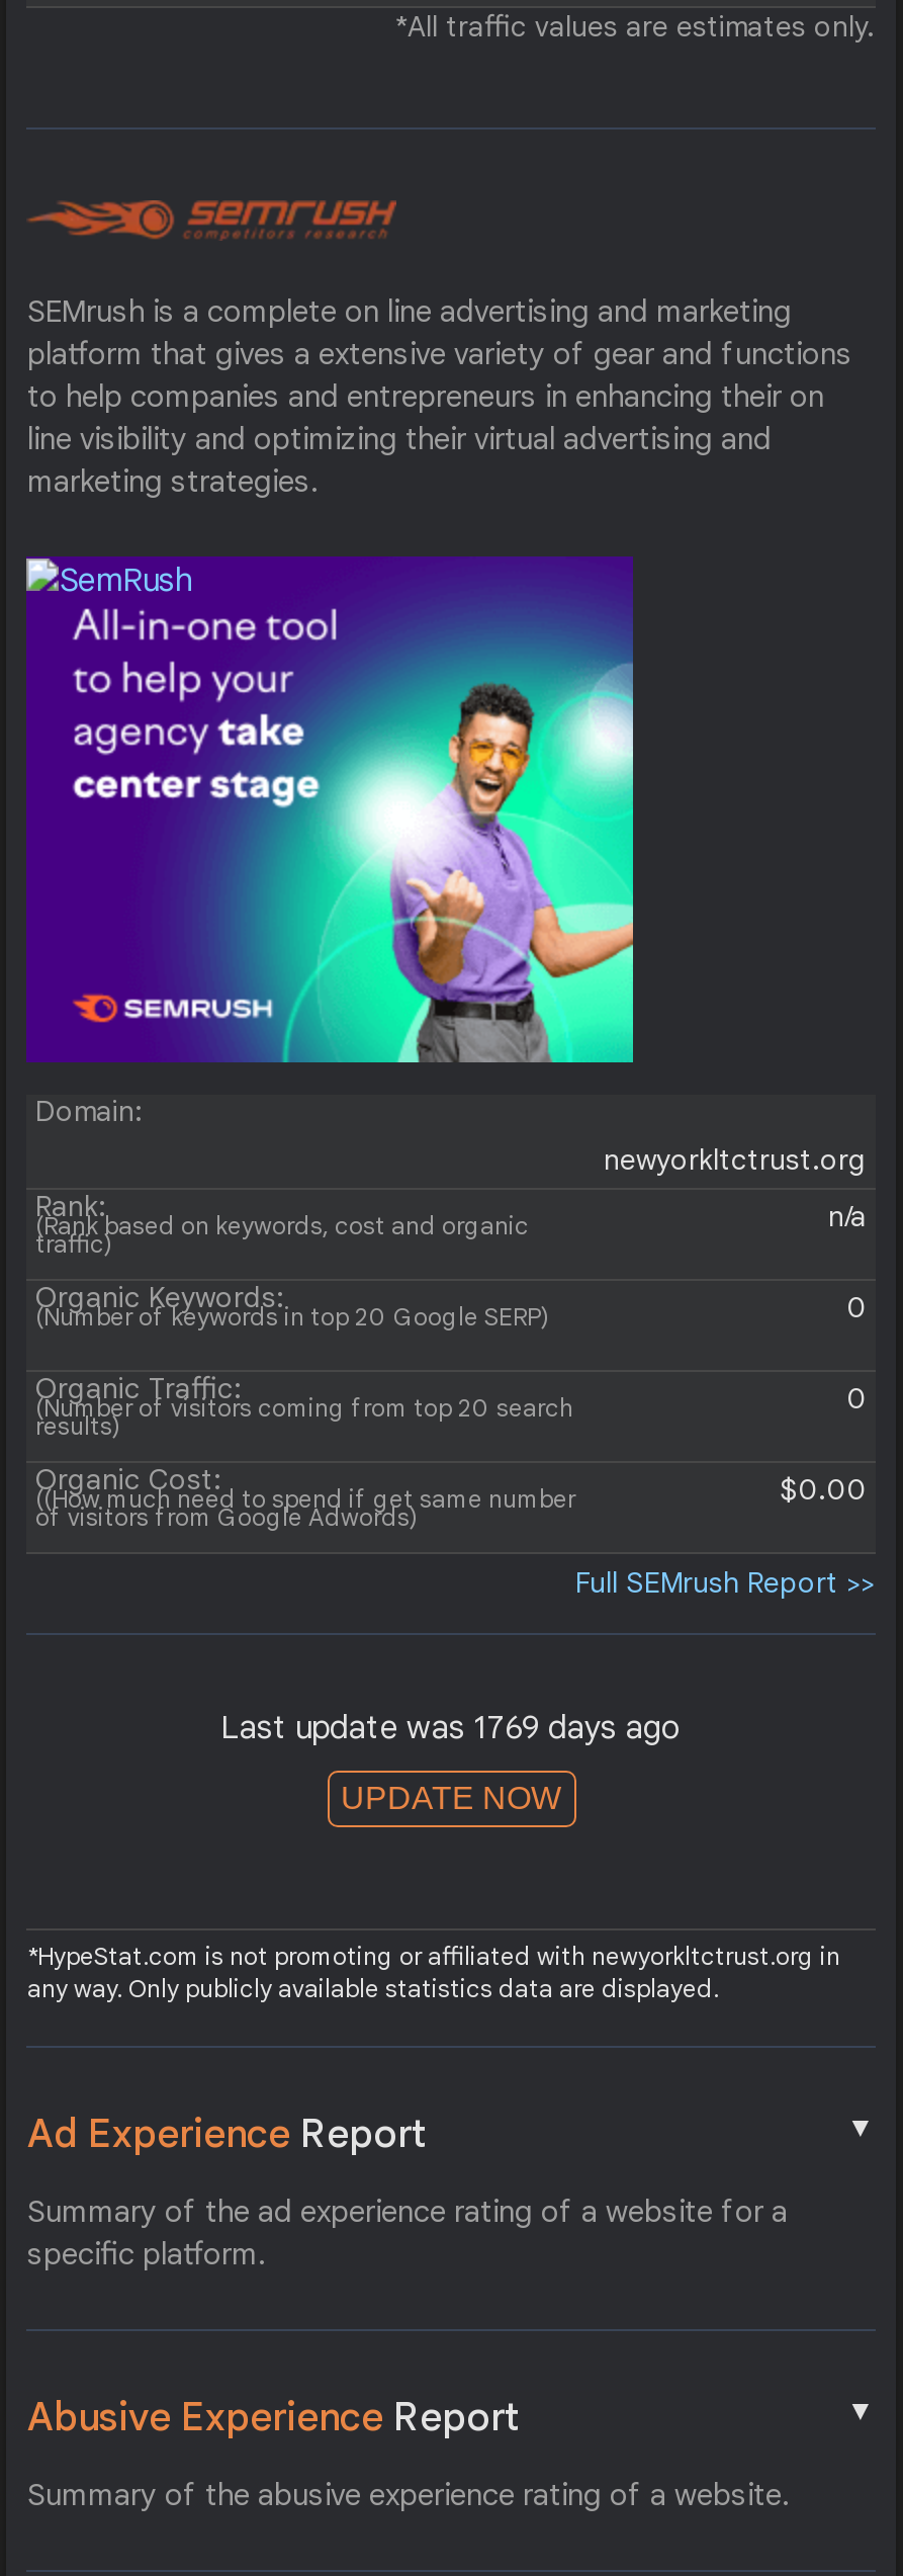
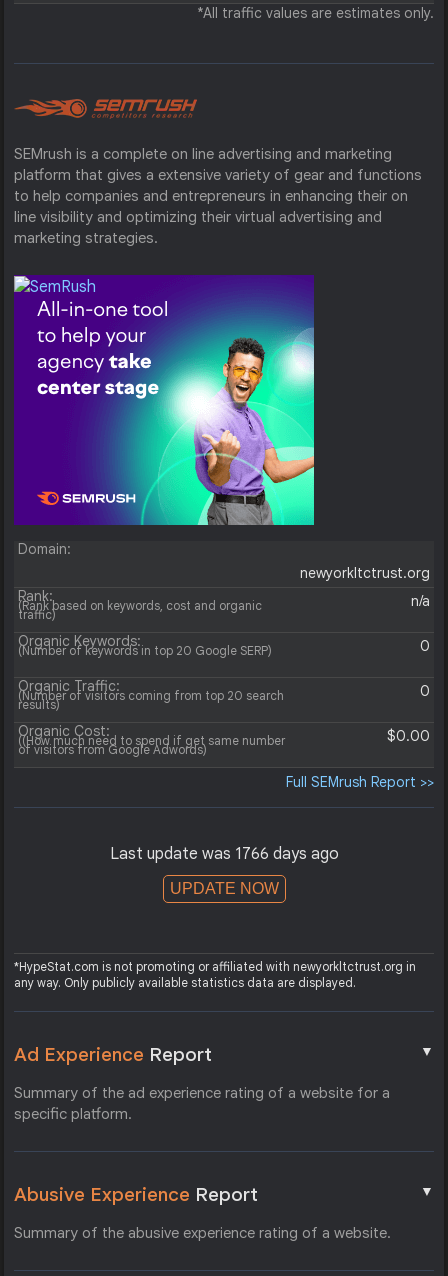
[220,1708,682,1749] Last update was 1769 days ago -> [109,844,338,864] Last update was 1766 days ago

